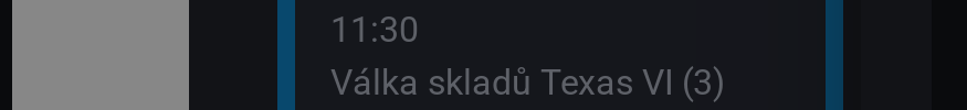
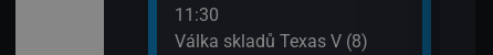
[330,62,726,103] Válka skladů Texas VI (3) -> [175,31,368,52] Válka skladů Texas V (8)

